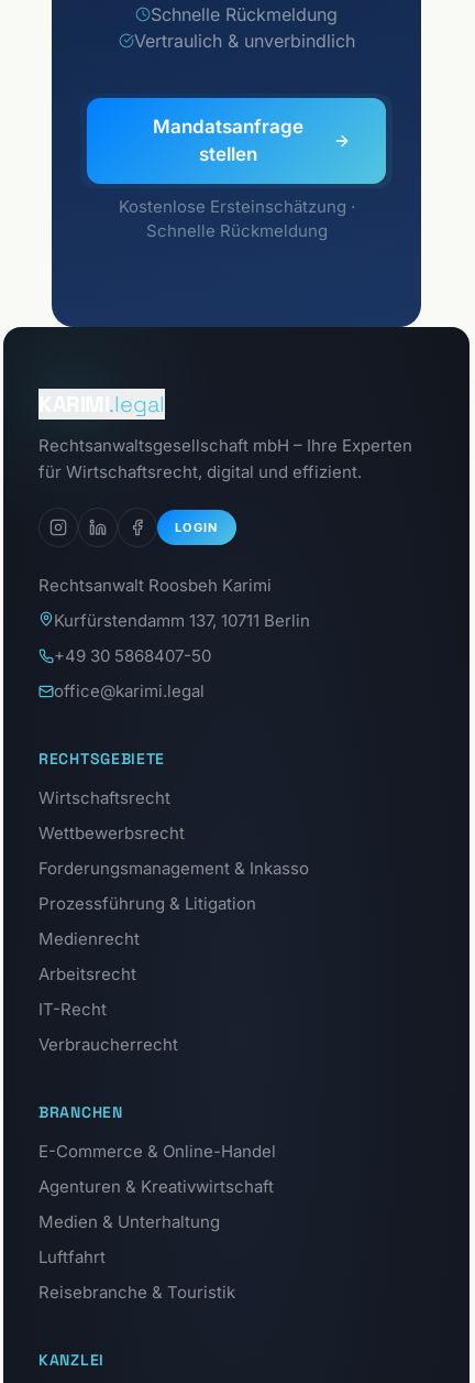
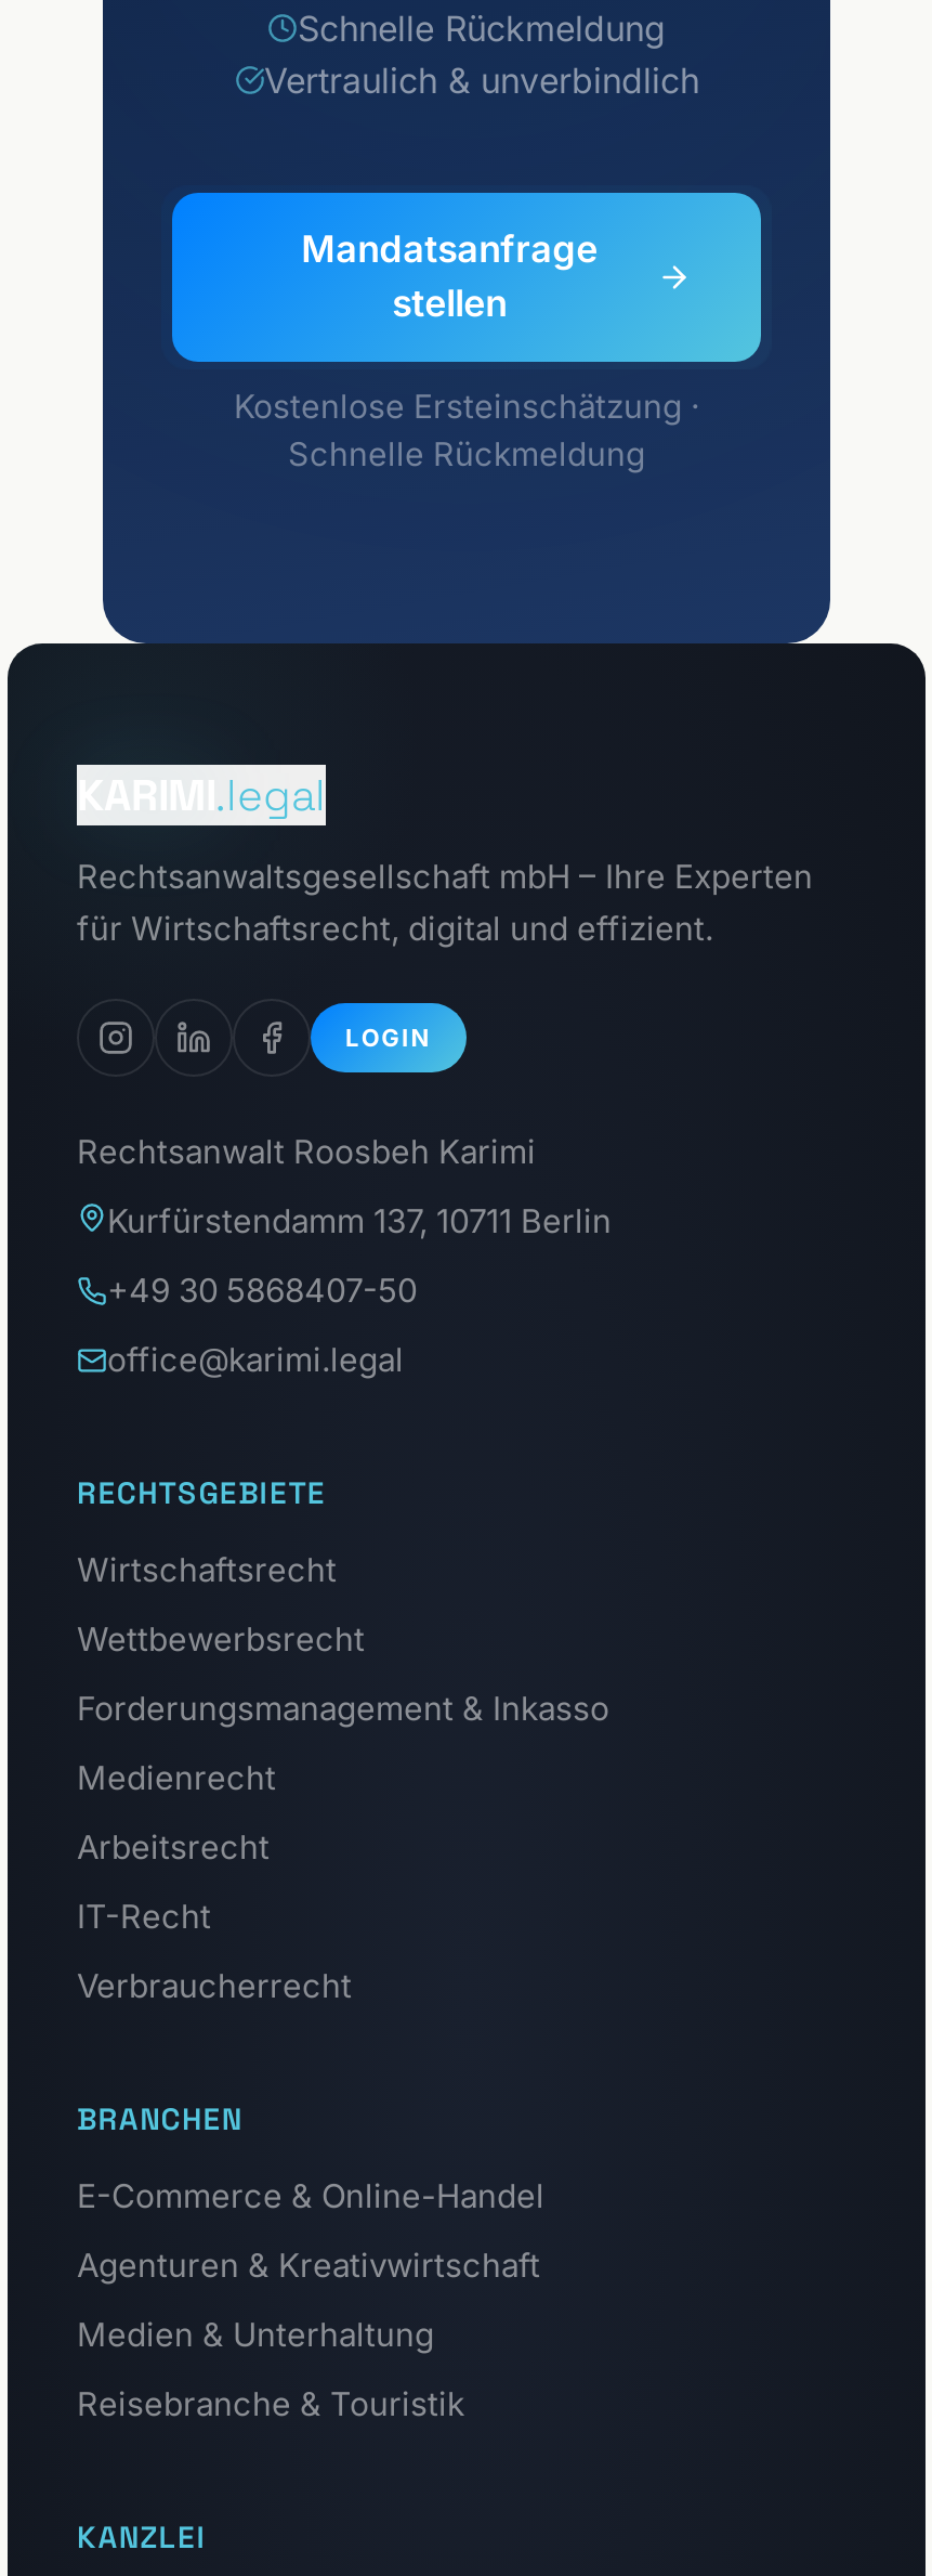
[38,893,256,914] Prozessführung & Litigation -> none
[38,1246,106,1267] Luftfahrt -> none

